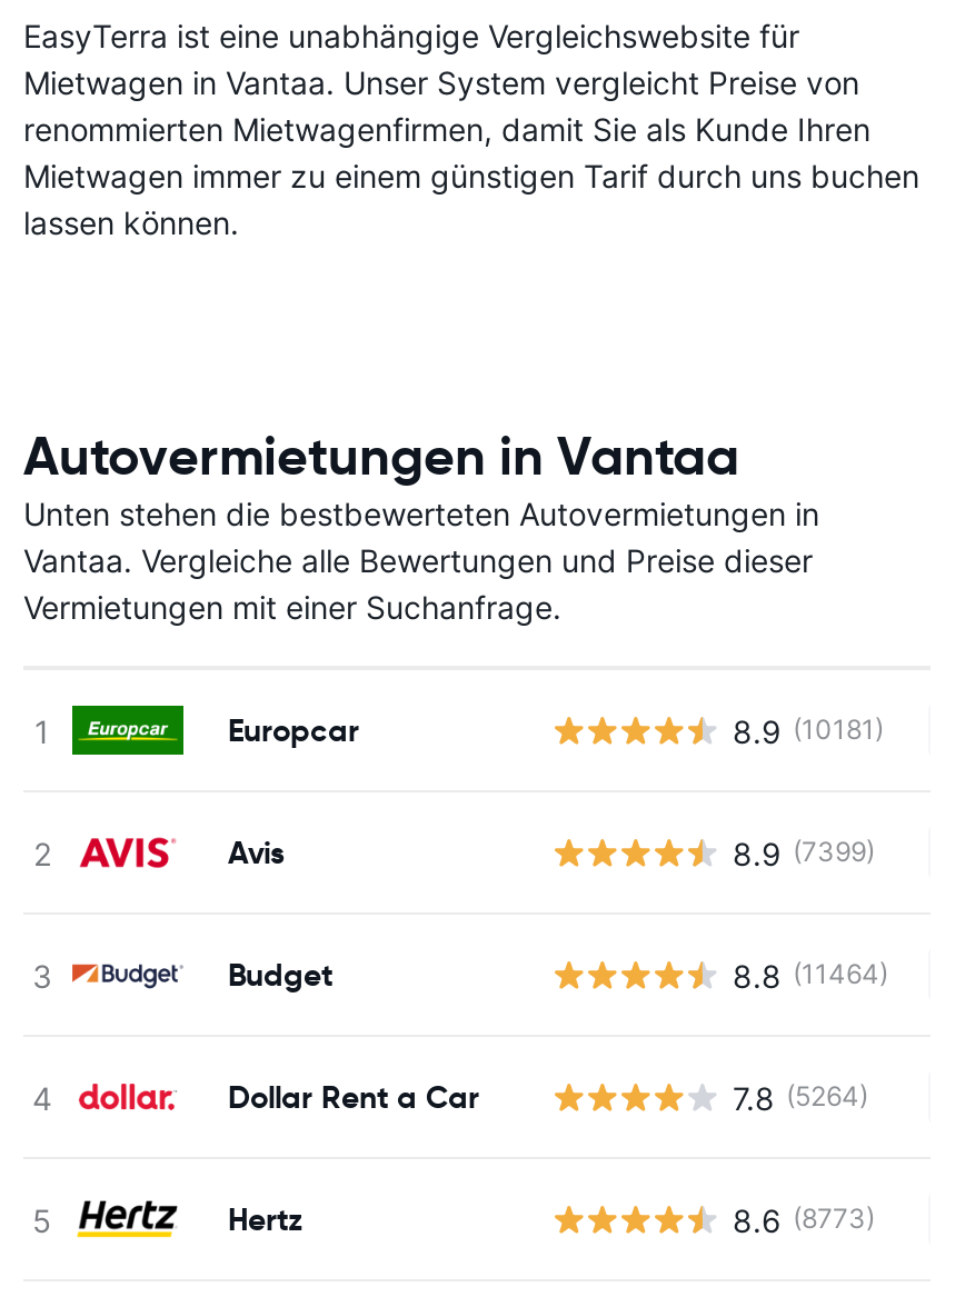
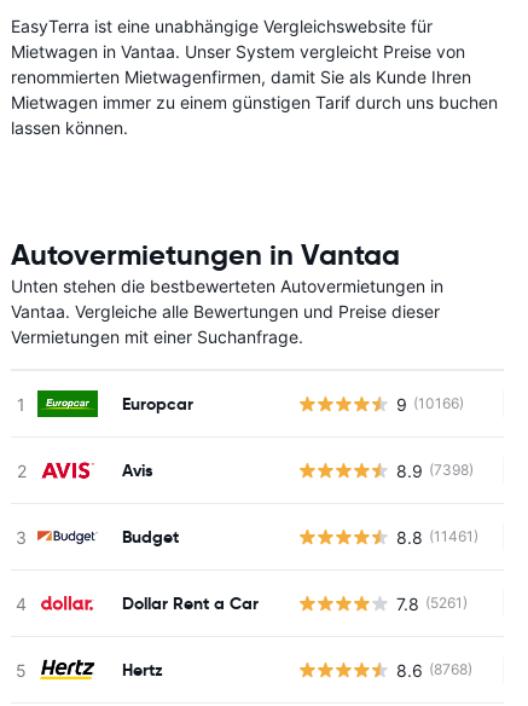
[733,711,884,749] 8.9 (10181) -> [396,393,464,414] 9 (10166)
[733,834,875,871] 8.9 (7399) -> [396,460,474,481] 8.9 (7398)
[733,956,888,994] 8.8 (11464) -> [396,526,478,547] 8.8 (11461)
[733,1078,868,1116] 7.8 (5264) -> [396,593,468,614] 7.8 (5261)
[733,1200,875,1238] 8.6 (8773) -> [396,659,472,680] 8.6 (8768)

